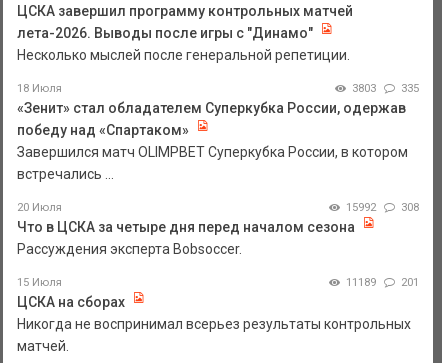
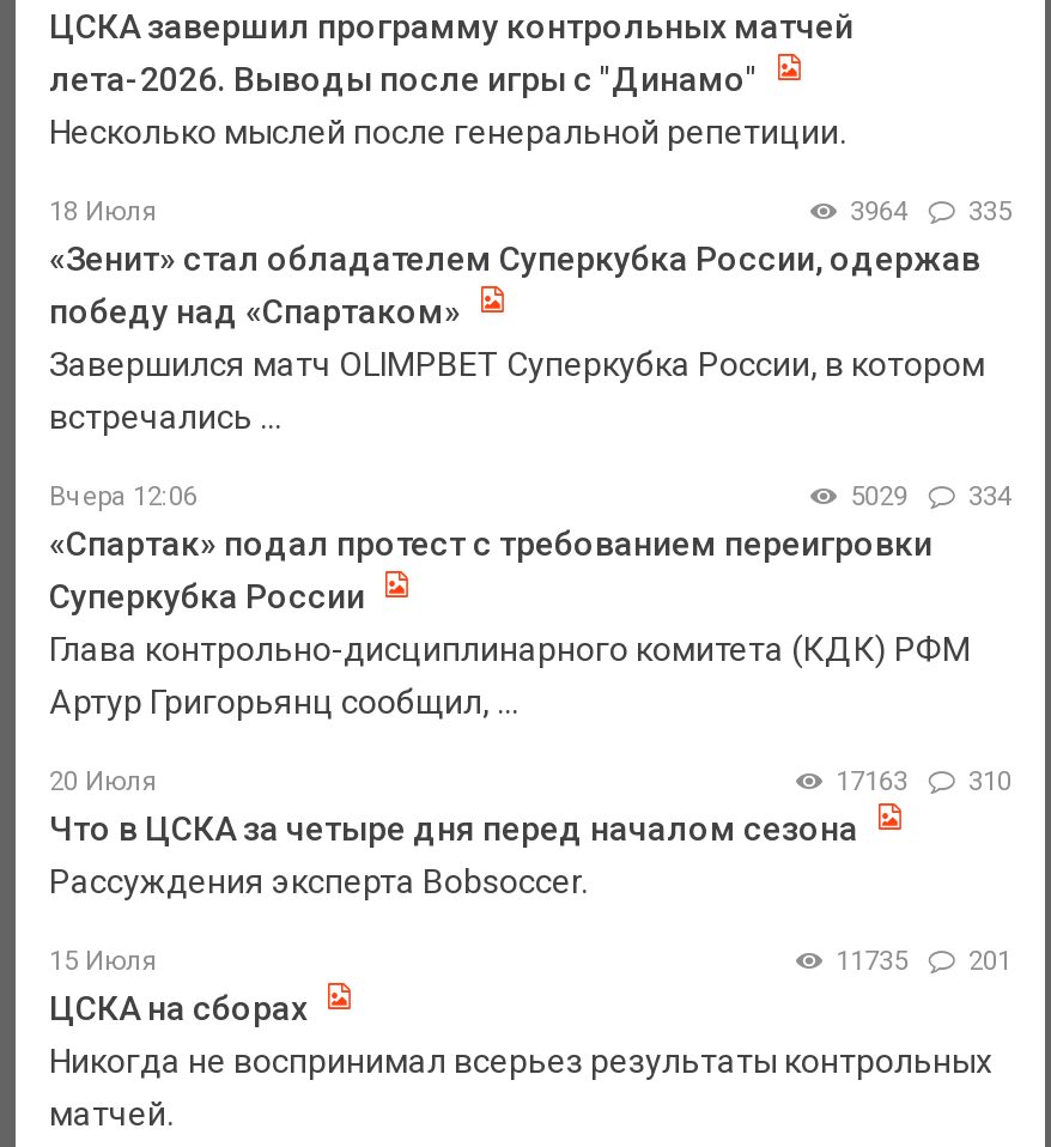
[352,82,419,95] 3803 335 -> [850,196,1011,227] 3964 335
none -> [49,481,1011,721] Вчера 12:06 | 5029 | 334 | «Спартак» подал протест с требованием переигровки | Суперкубка России | Глава контрольно-дисциплинарного комитета (КДК) РФМ | Артур Григорьянц сообщил, ...
[346,201,379,214] 15992 -> [836,766,915,797] 17163
[401,201,419,214] 308 -> [968,766,1011,797] 310
[346,276,419,289] 11189 201 -> [836,946,1011,977] 11735 201

